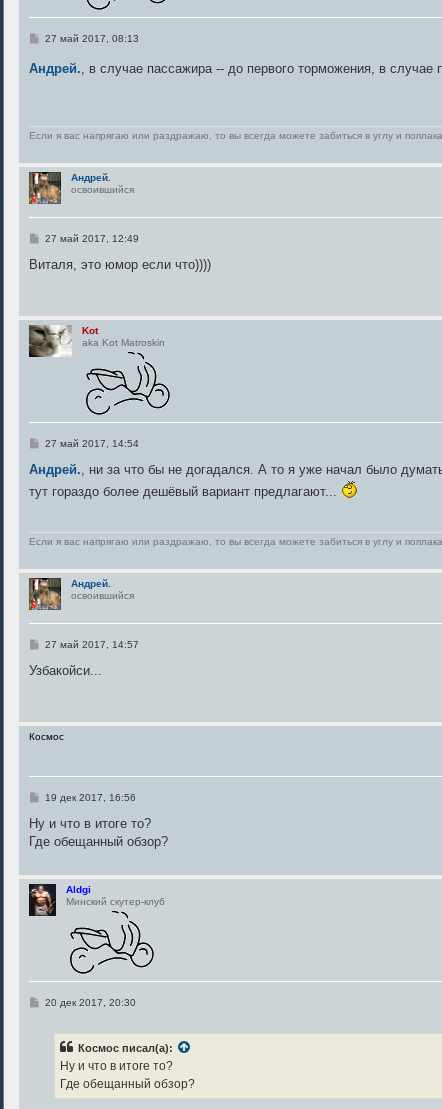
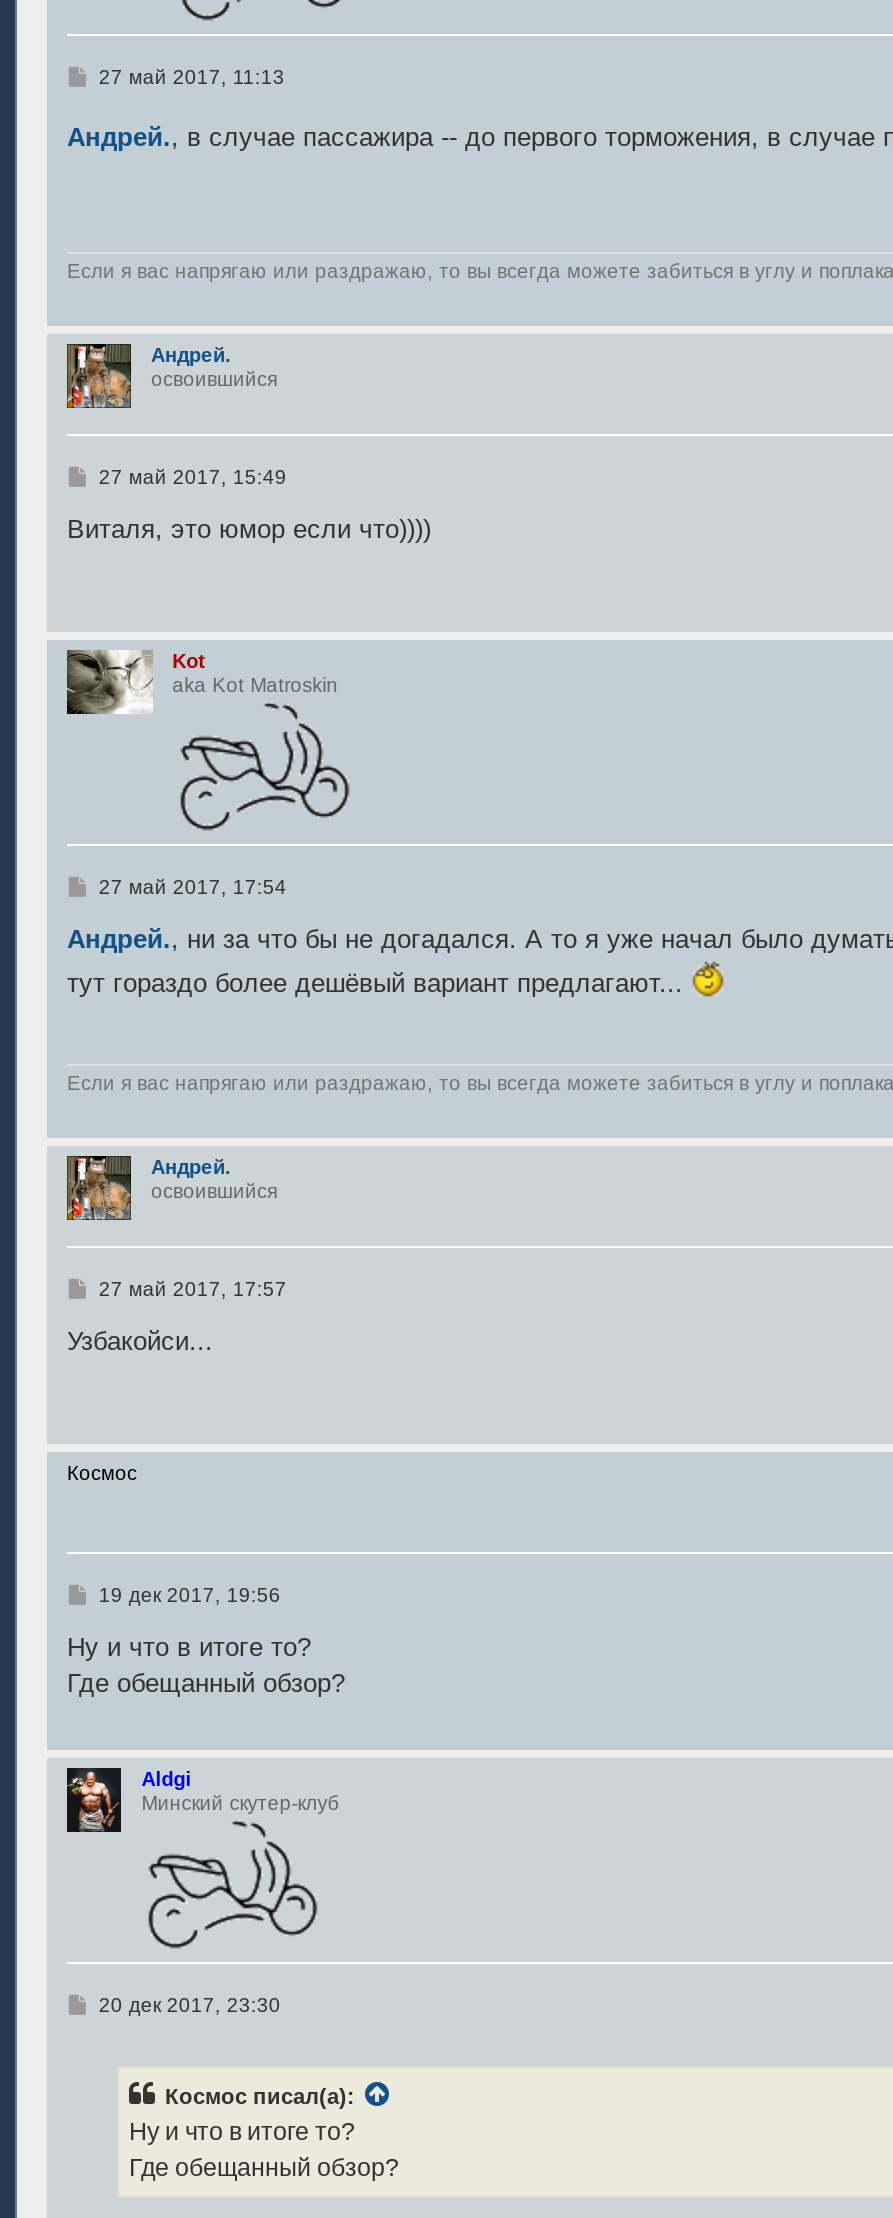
[45,33,139,44] 27 май 2017, 08:13 -> [99,67,285,89] 27 май 2017, 11:13
[45,233,139,244] 27 май 2017, 12:49 -> [99,467,287,489] 27 май 2017, 15:49
[45,438,139,449] 27 май 2017, 14:54 -> [99,877,287,899] 27 май 2017, 17:54
[45,639,139,650] 27 май 2017, 14:57 -> [99,1279,287,1301] 27 май 2017, 17:57
[45,792,136,803] 19 дек 2017, 16:56 -> [99,1585,281,1607] 19 дек 2017, 19:56
[45,997,136,1008] 20 дек 2017, 20:30 -> [99,1995,281,2017] 20 дек 2017, 23:30

